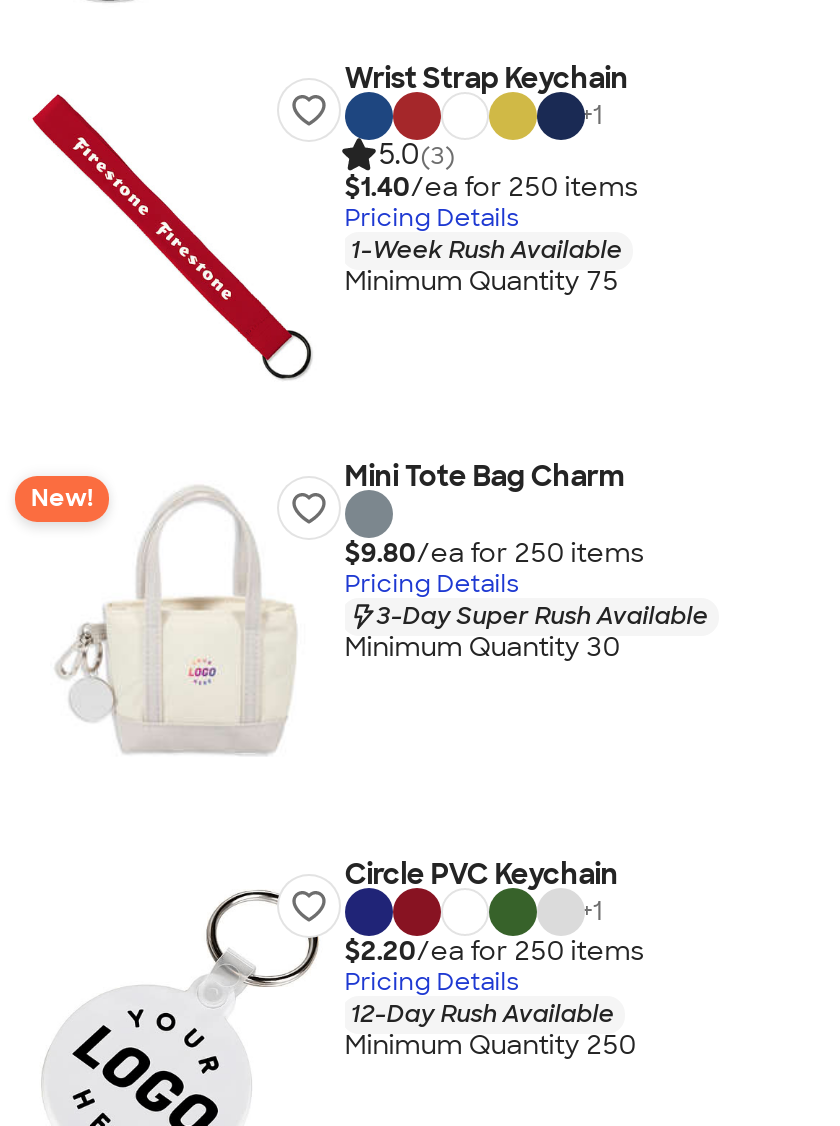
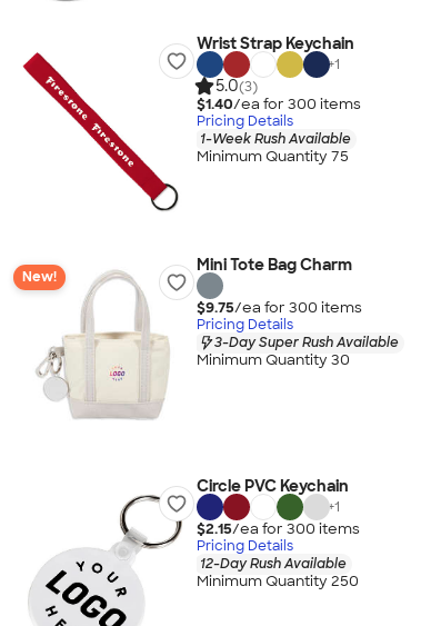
[345,170,639,204] $1.40/ea for 250 items -> [196,94,361,113] $1.40/ea for 300 items
[345,536,645,570] $9.80/ea for 250 items -> [196,298,362,317] $9.75/ea for 300 items
[345,934,645,968] $2.20/ea for250 items -> [196,519,360,538] $2.15/ea for300 items

